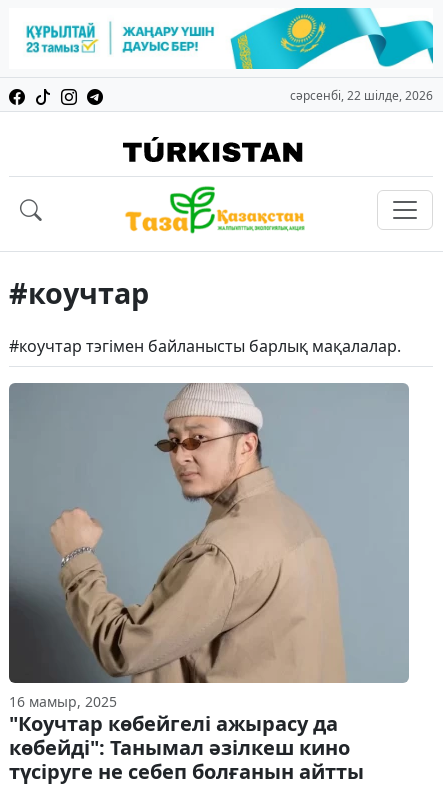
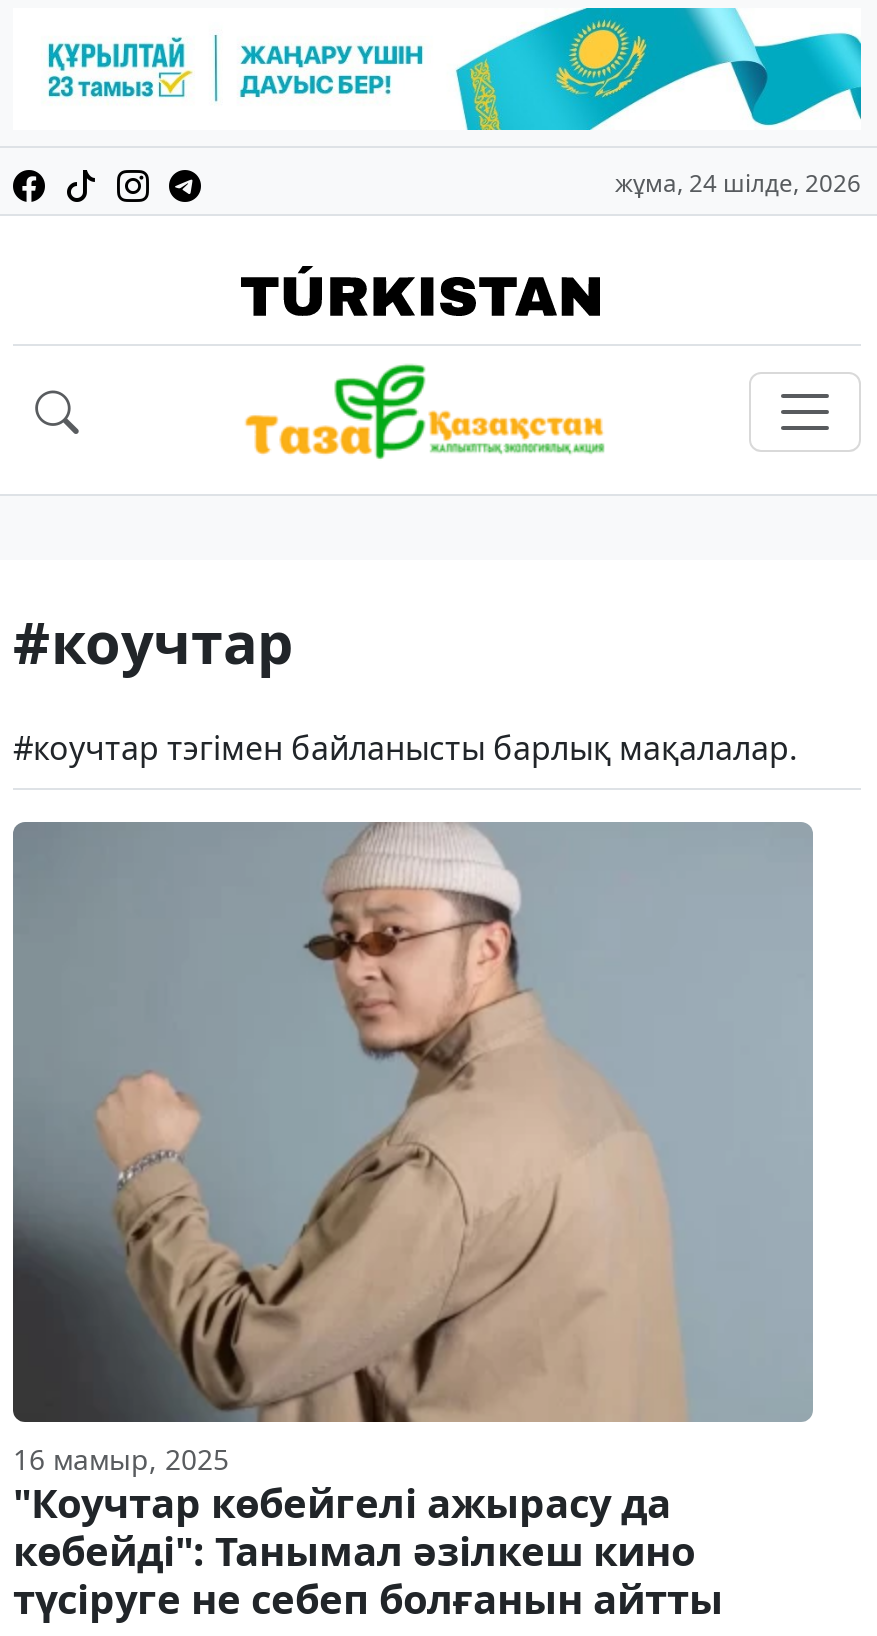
[290,87,433,104] сәрсенбі, 22 шілде, 2026 -> [615,166,861,200] жұма, 24 шілде, 2026

